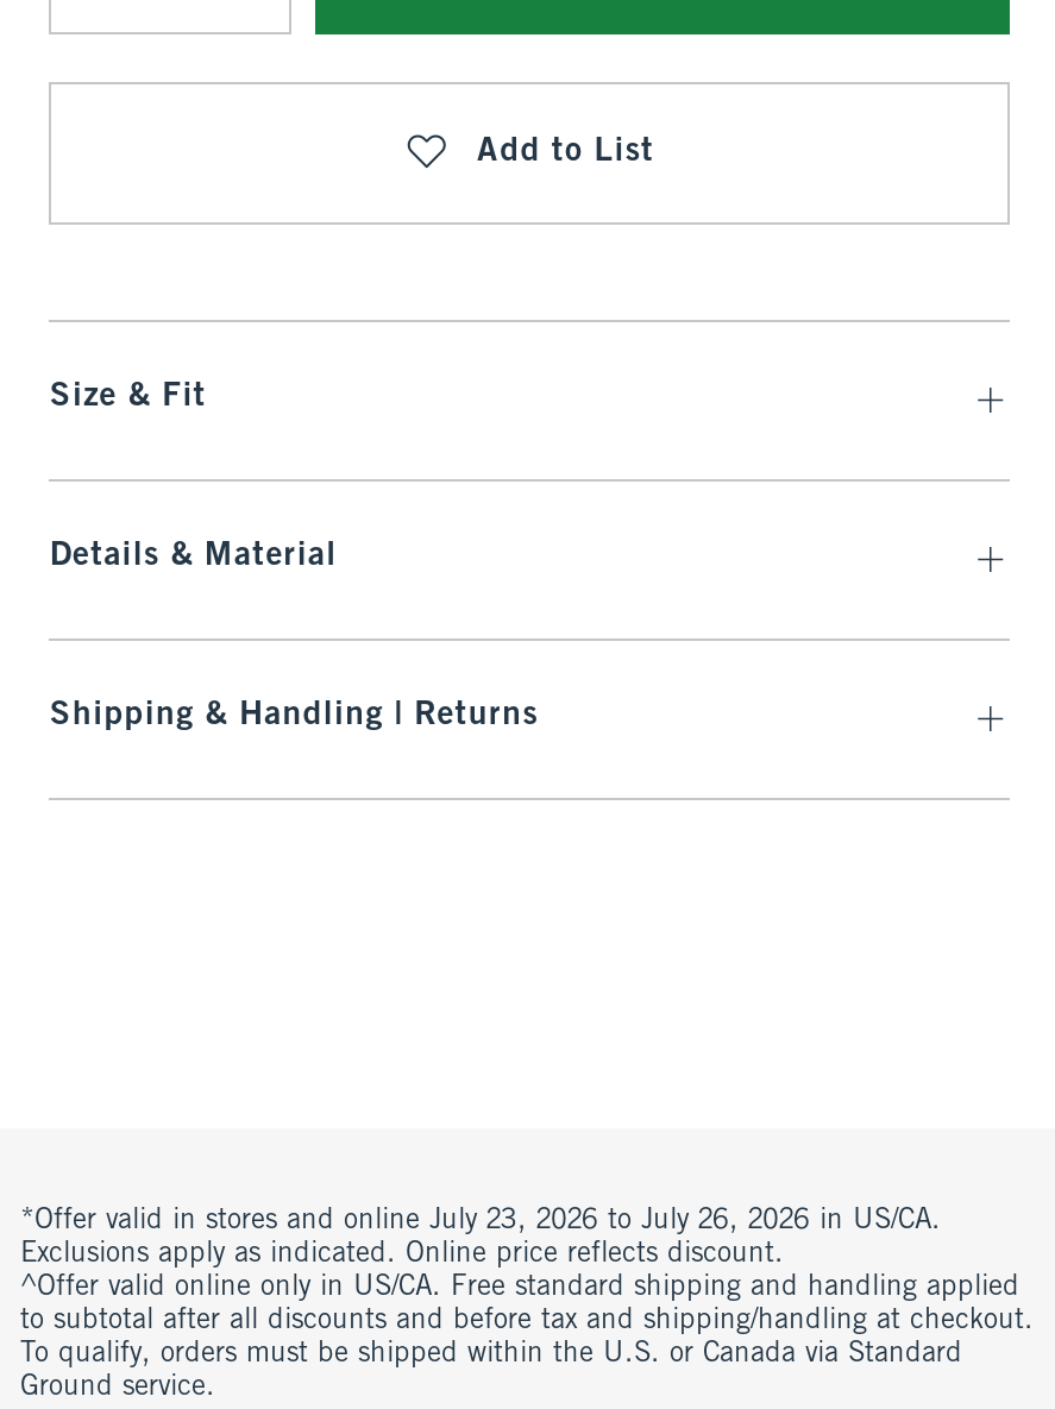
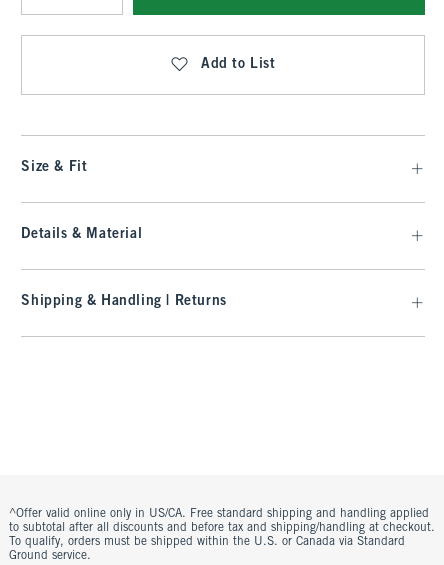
[20,1207,941,1269] *Offer valid in stores and online July 23, 2026 to July 26, 2026 in US/CA. | Exclusions apply as indicated. Online price reflects discount. -> none

